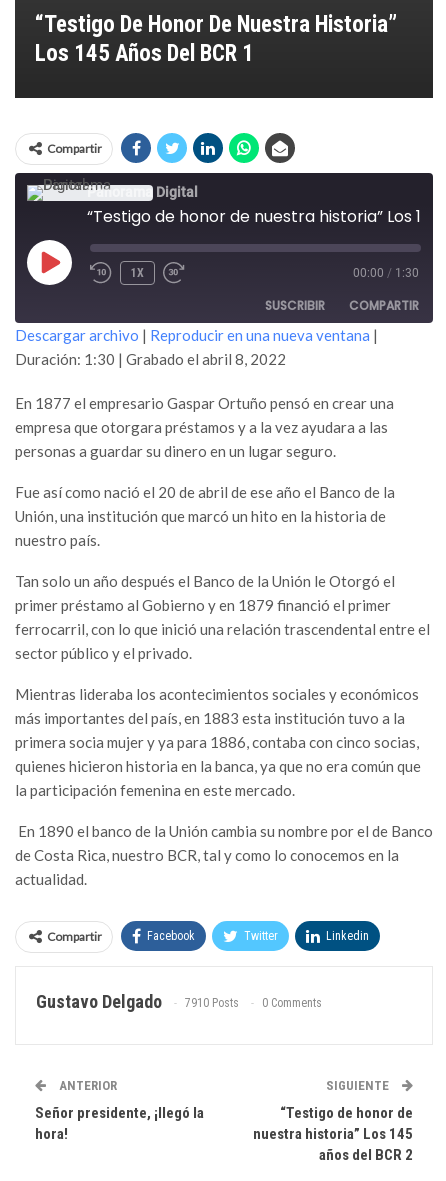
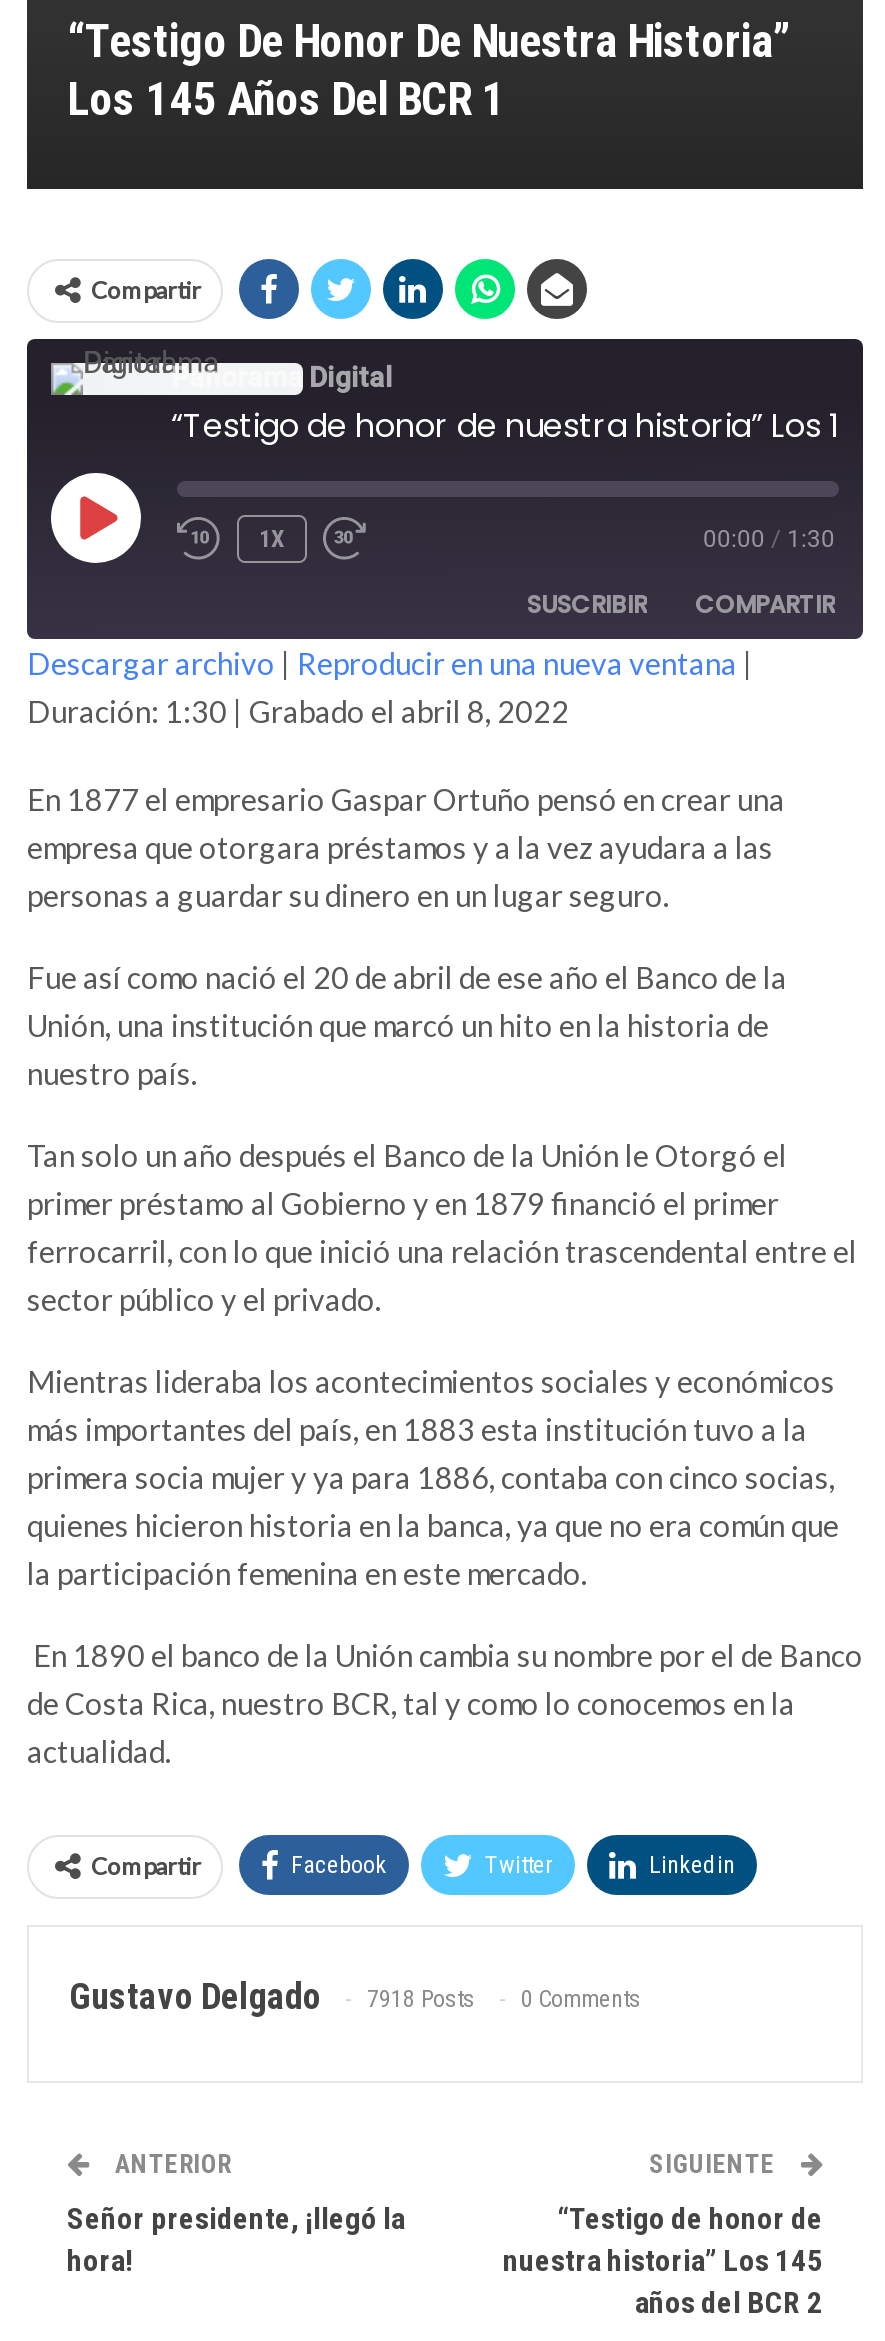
[36,991,322,1012] Gustavo Delgado 7910 Posts 0 Comments -> [69,1975,641,2017] Gustavo Delgado 7918 Posts 0 Comments

